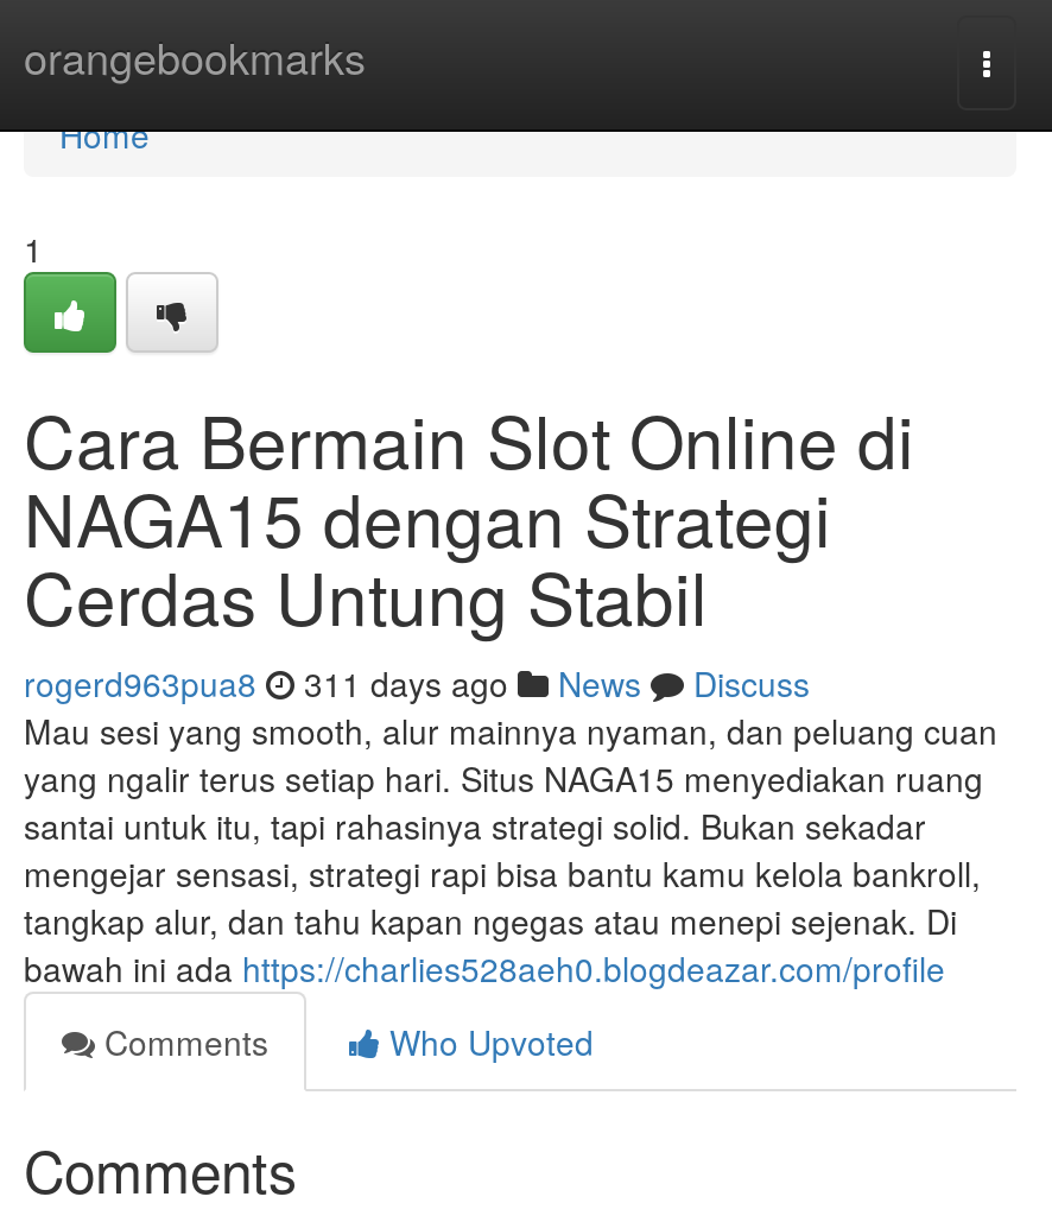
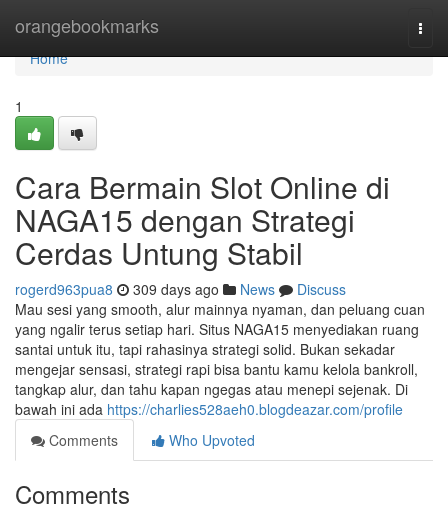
[24,659,810,707] rogerd963pua8 311 days ago News Discuss -> [15,279,346,299] rogerd963pua8 309 days ago News Discuss

